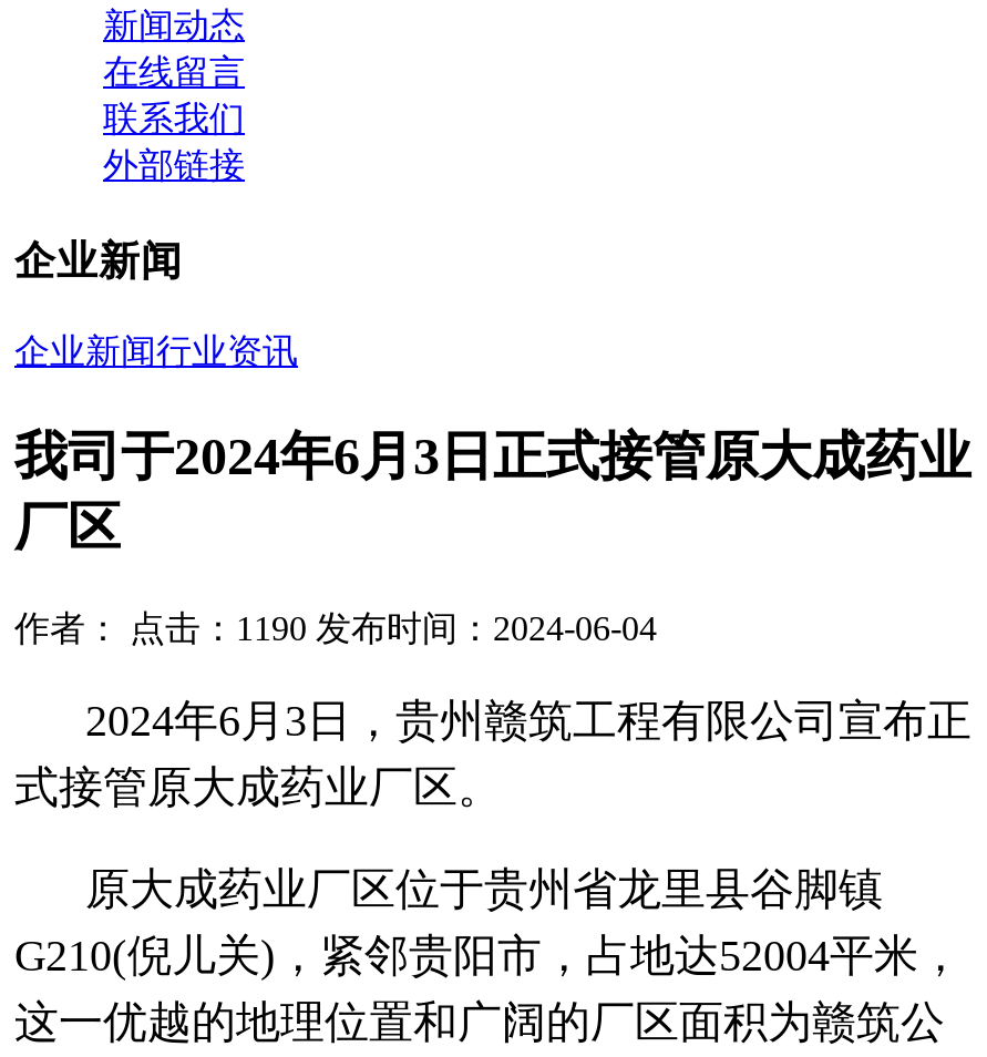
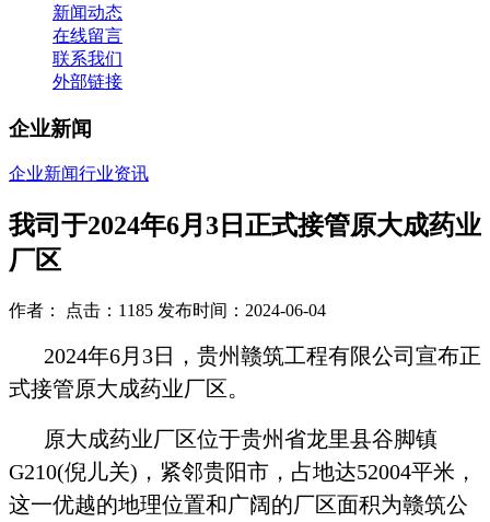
[14,610,657,647] 作者： 点击：1190 发布时间：2024-06-04 -> [9,301,326,320] 作者： 点击：1185 发布时间：2024-06-04

